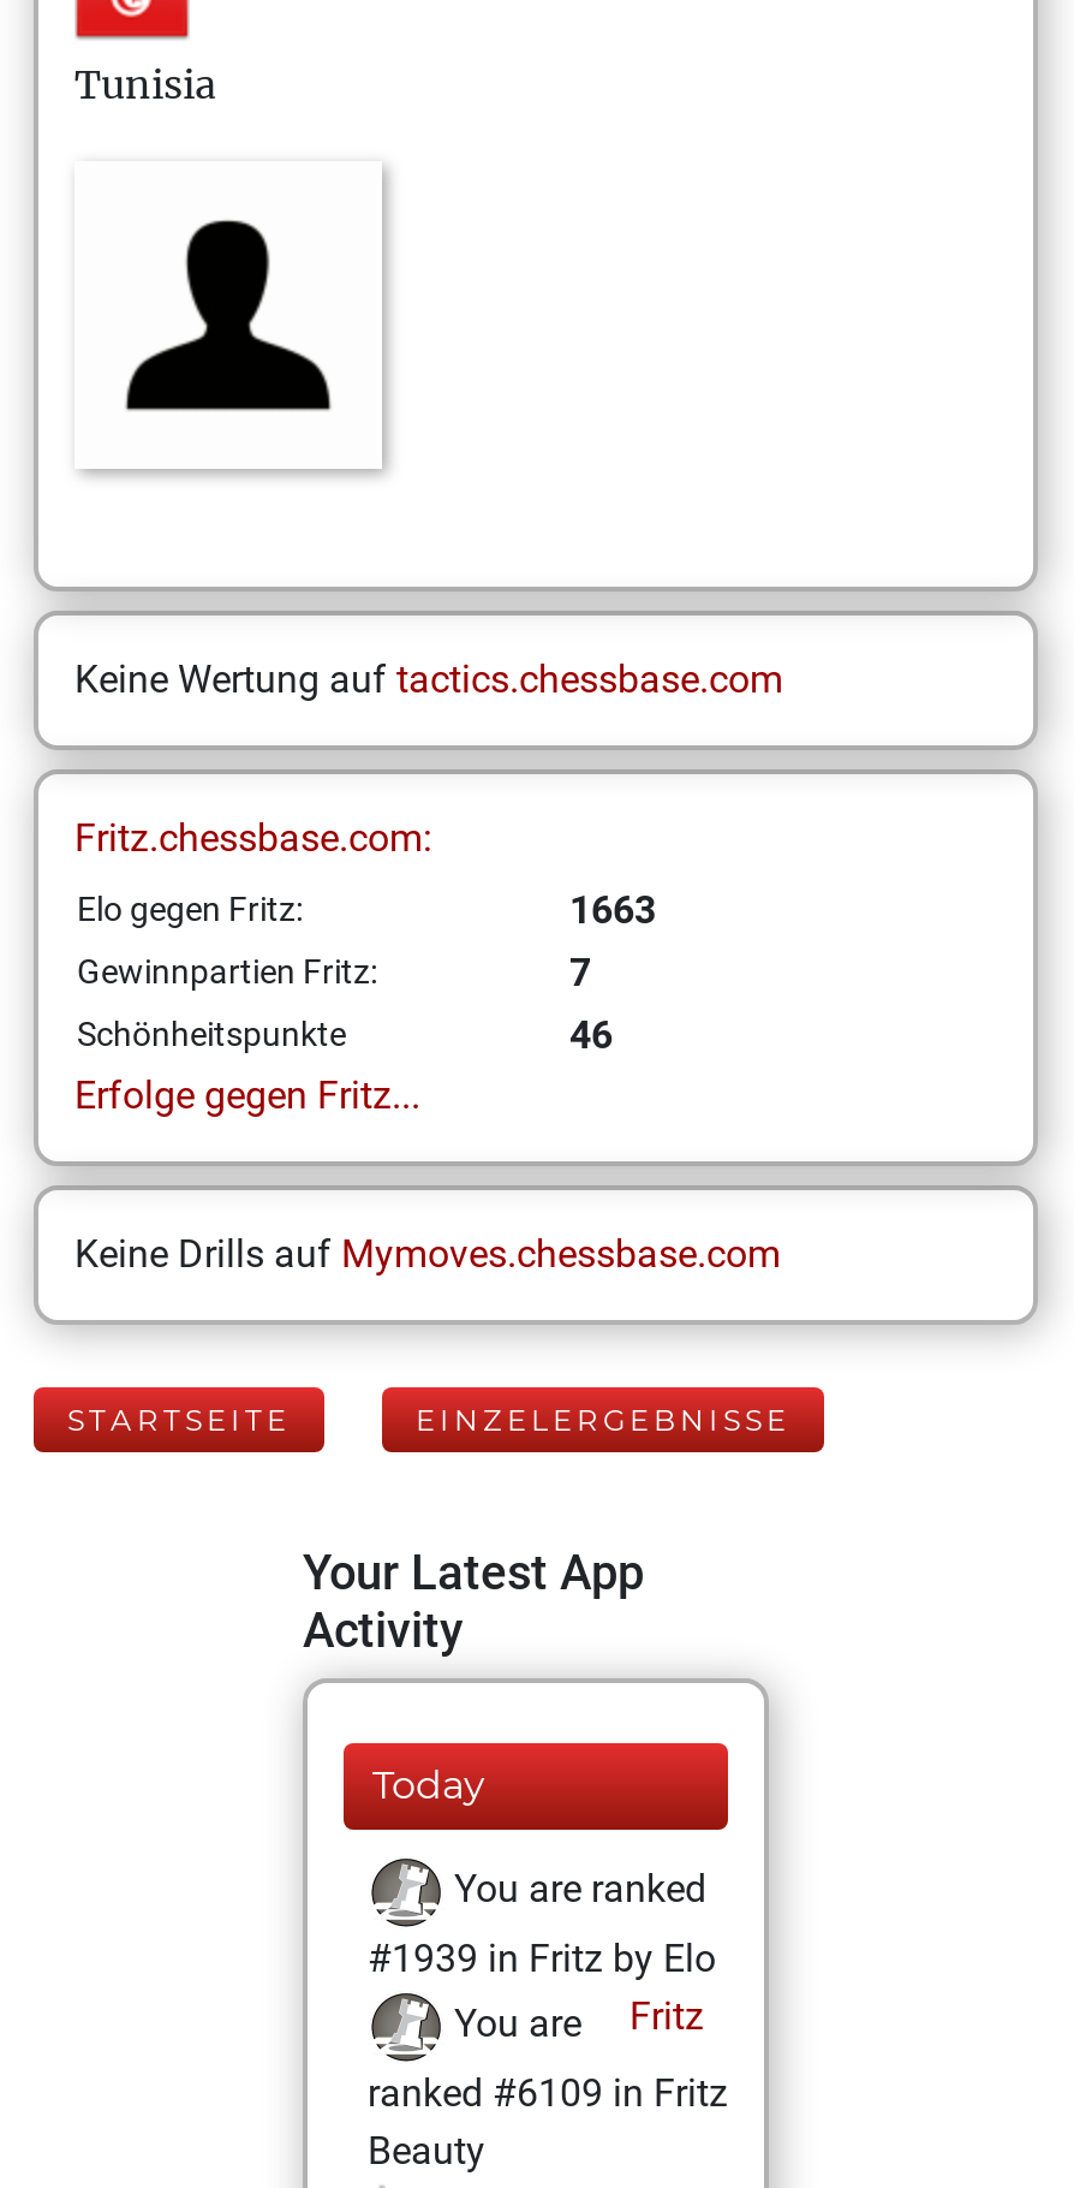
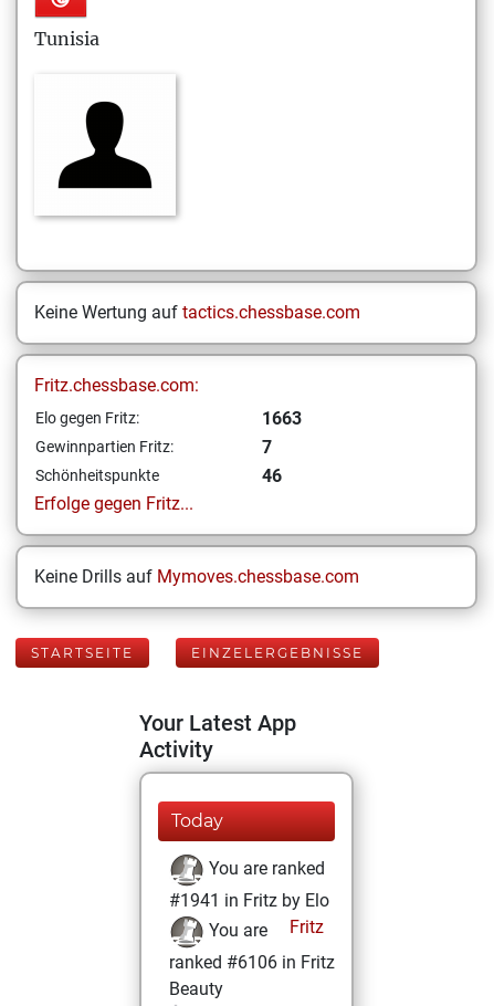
[368,1936,716,1981] #1939 in Fritz by Elo -> [169,890,329,911] #1941 in Fritz by Elo
[368,2070,728,2116] ranked #6109 in Fritz -> [169,952,335,973] ranked #6106 in Fritz

